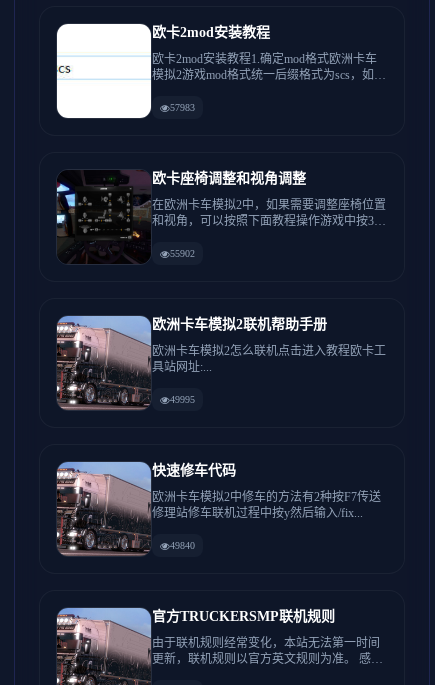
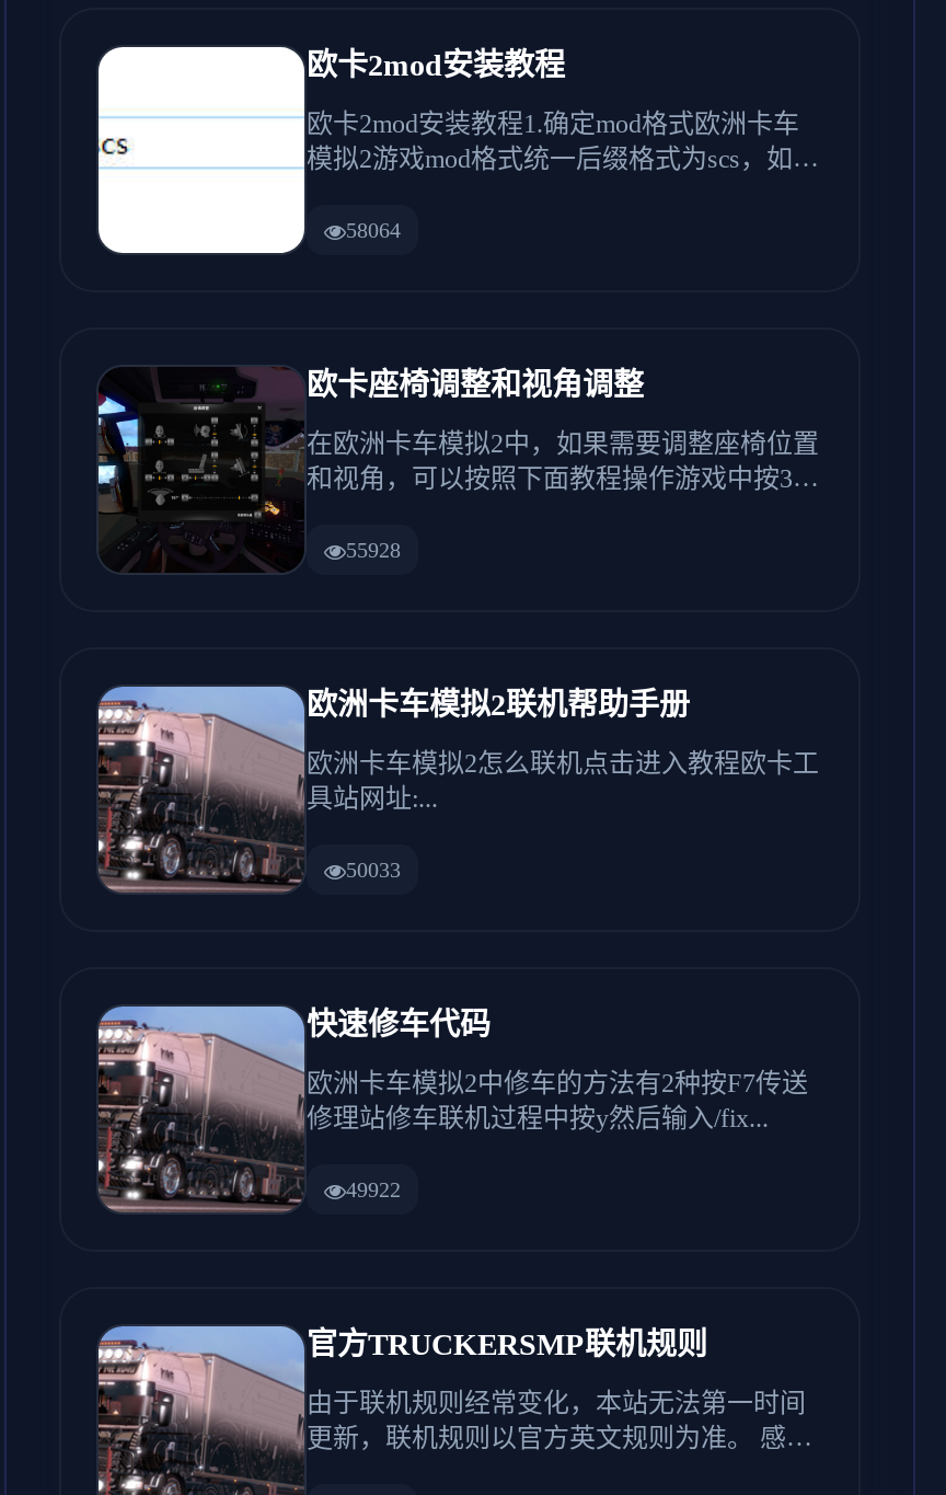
[170,102,195,113] 57983 -> [346,219,401,243] 58064
[170,248,195,259] 55902 -> [346,539,401,563] 55928
[170,394,195,405] 49995 -> [346,858,401,883] 50033
[170,540,195,551] 49840 -> [346,1178,401,1202] 49922

